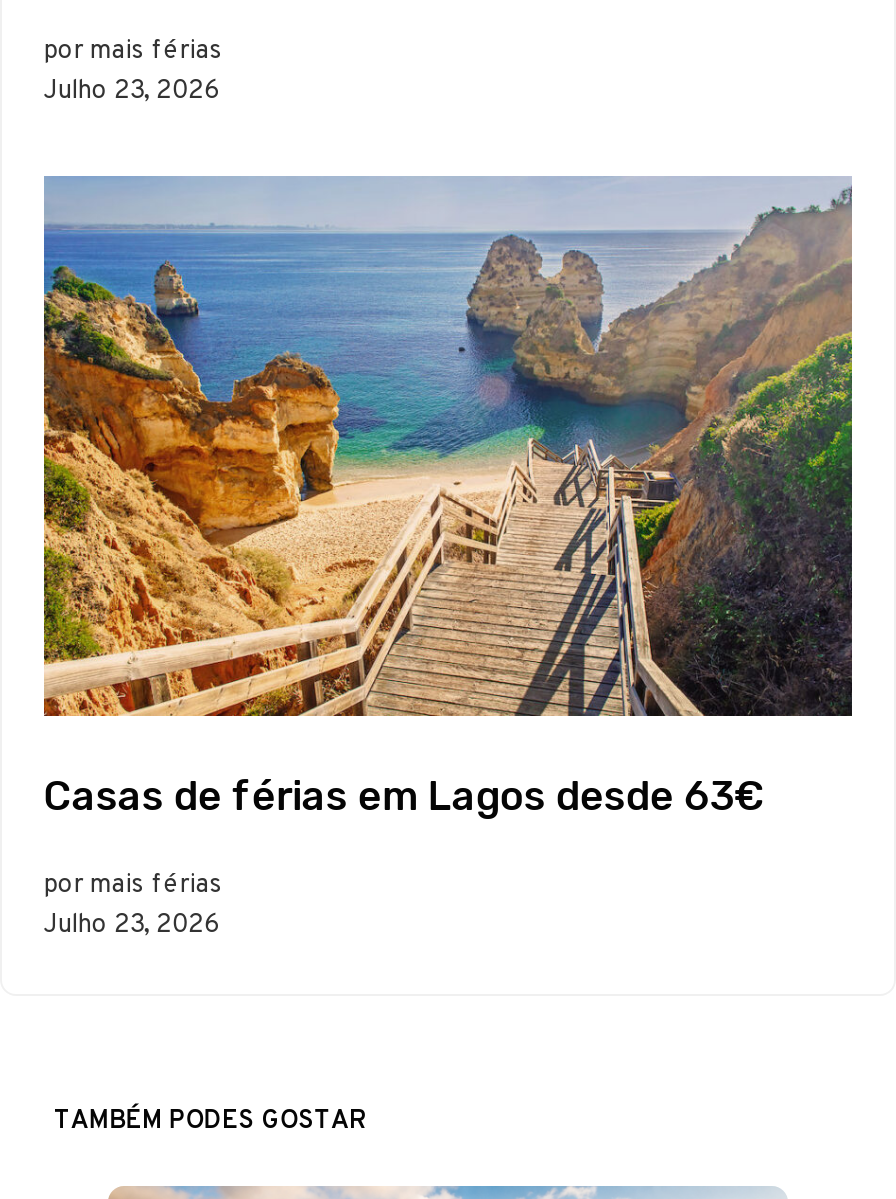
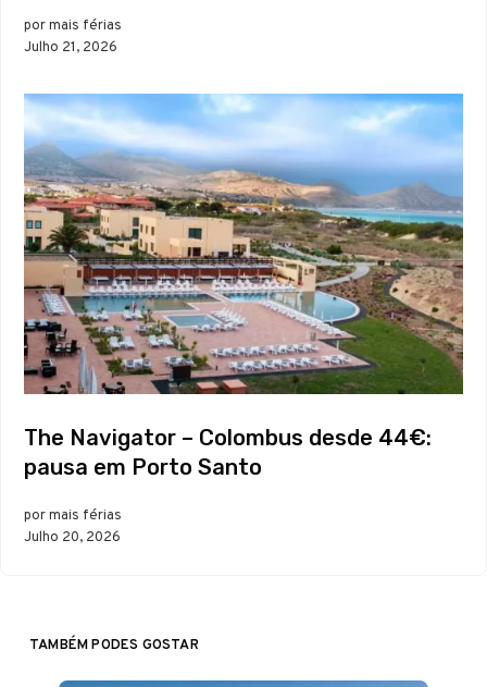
[44,69,220,107] Julho 23, 2026 -> [24,35,117,56] Julho 21, 2026
[42,176,854,820] [image] | Casas de férias em Lagos desde 63€ -> [23,94,464,480] [image] | The Navigator – Colombus desde 44€: | pausa em Porto Santo
[44,904,220,942] Julho 23, 2026 -> [24,526,121,547] Julho 20, 2026

